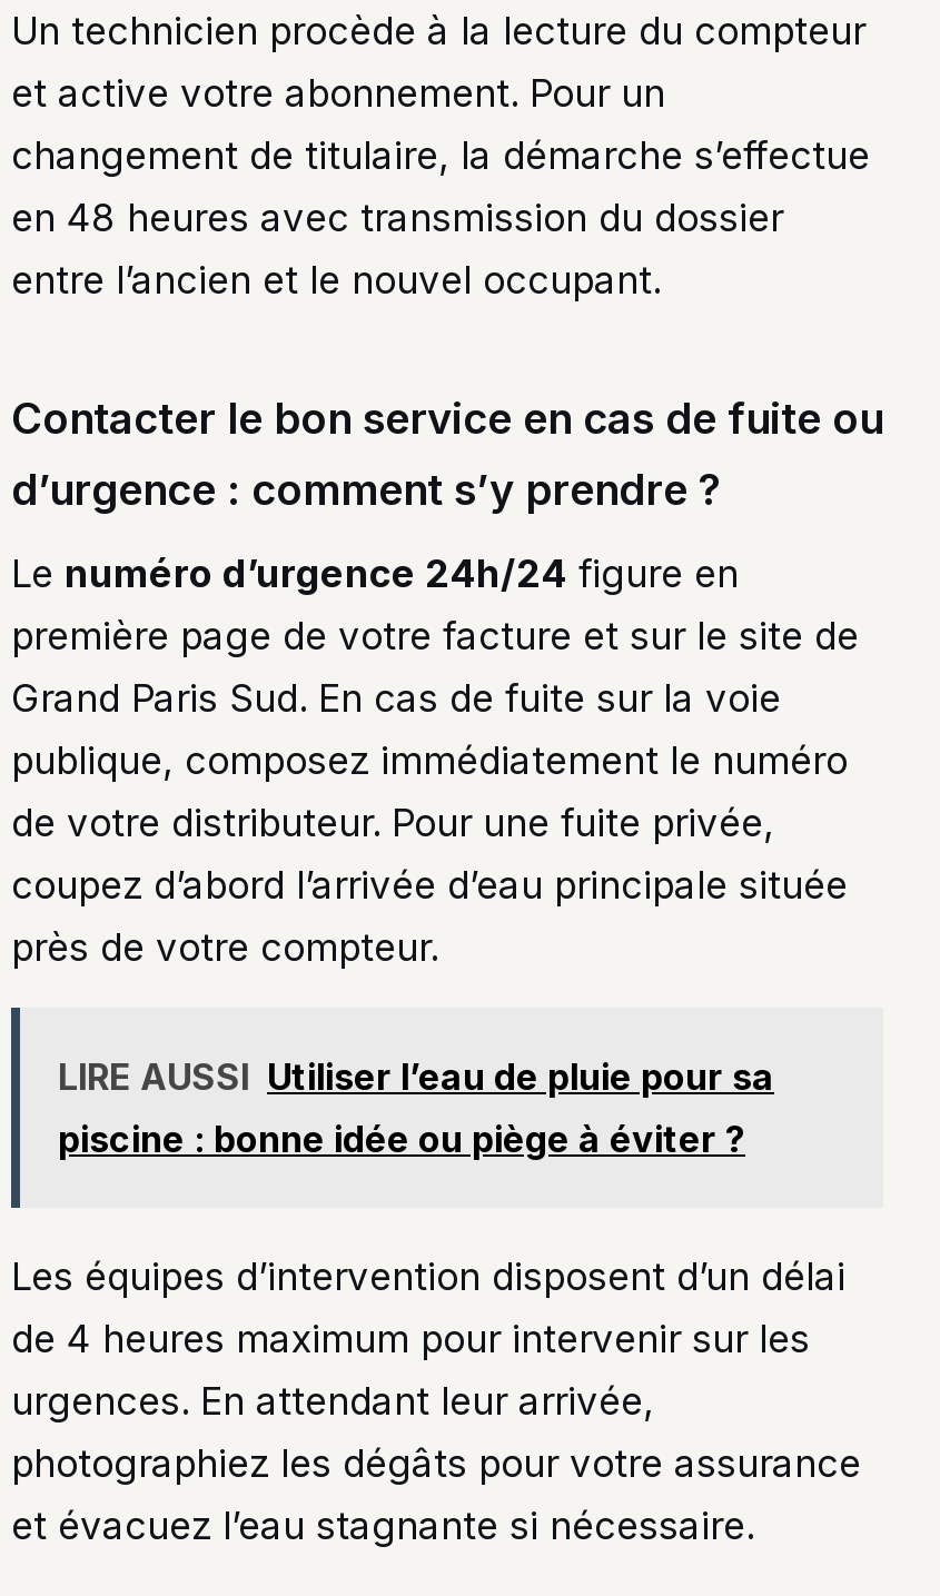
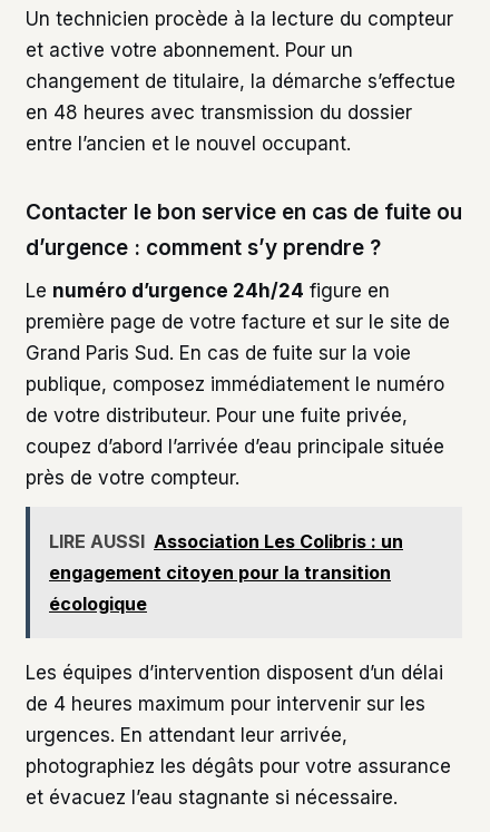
[58,1055,774,1162] LIRE AUSSI Utiliser l’eau de pluie pour sa | piscine : bonne idée ou piège à éviter ? -> [49,530,403,615] LIRE AUSSI Association Les Colibris : un | engagement citoyen pour la transition | écologique

